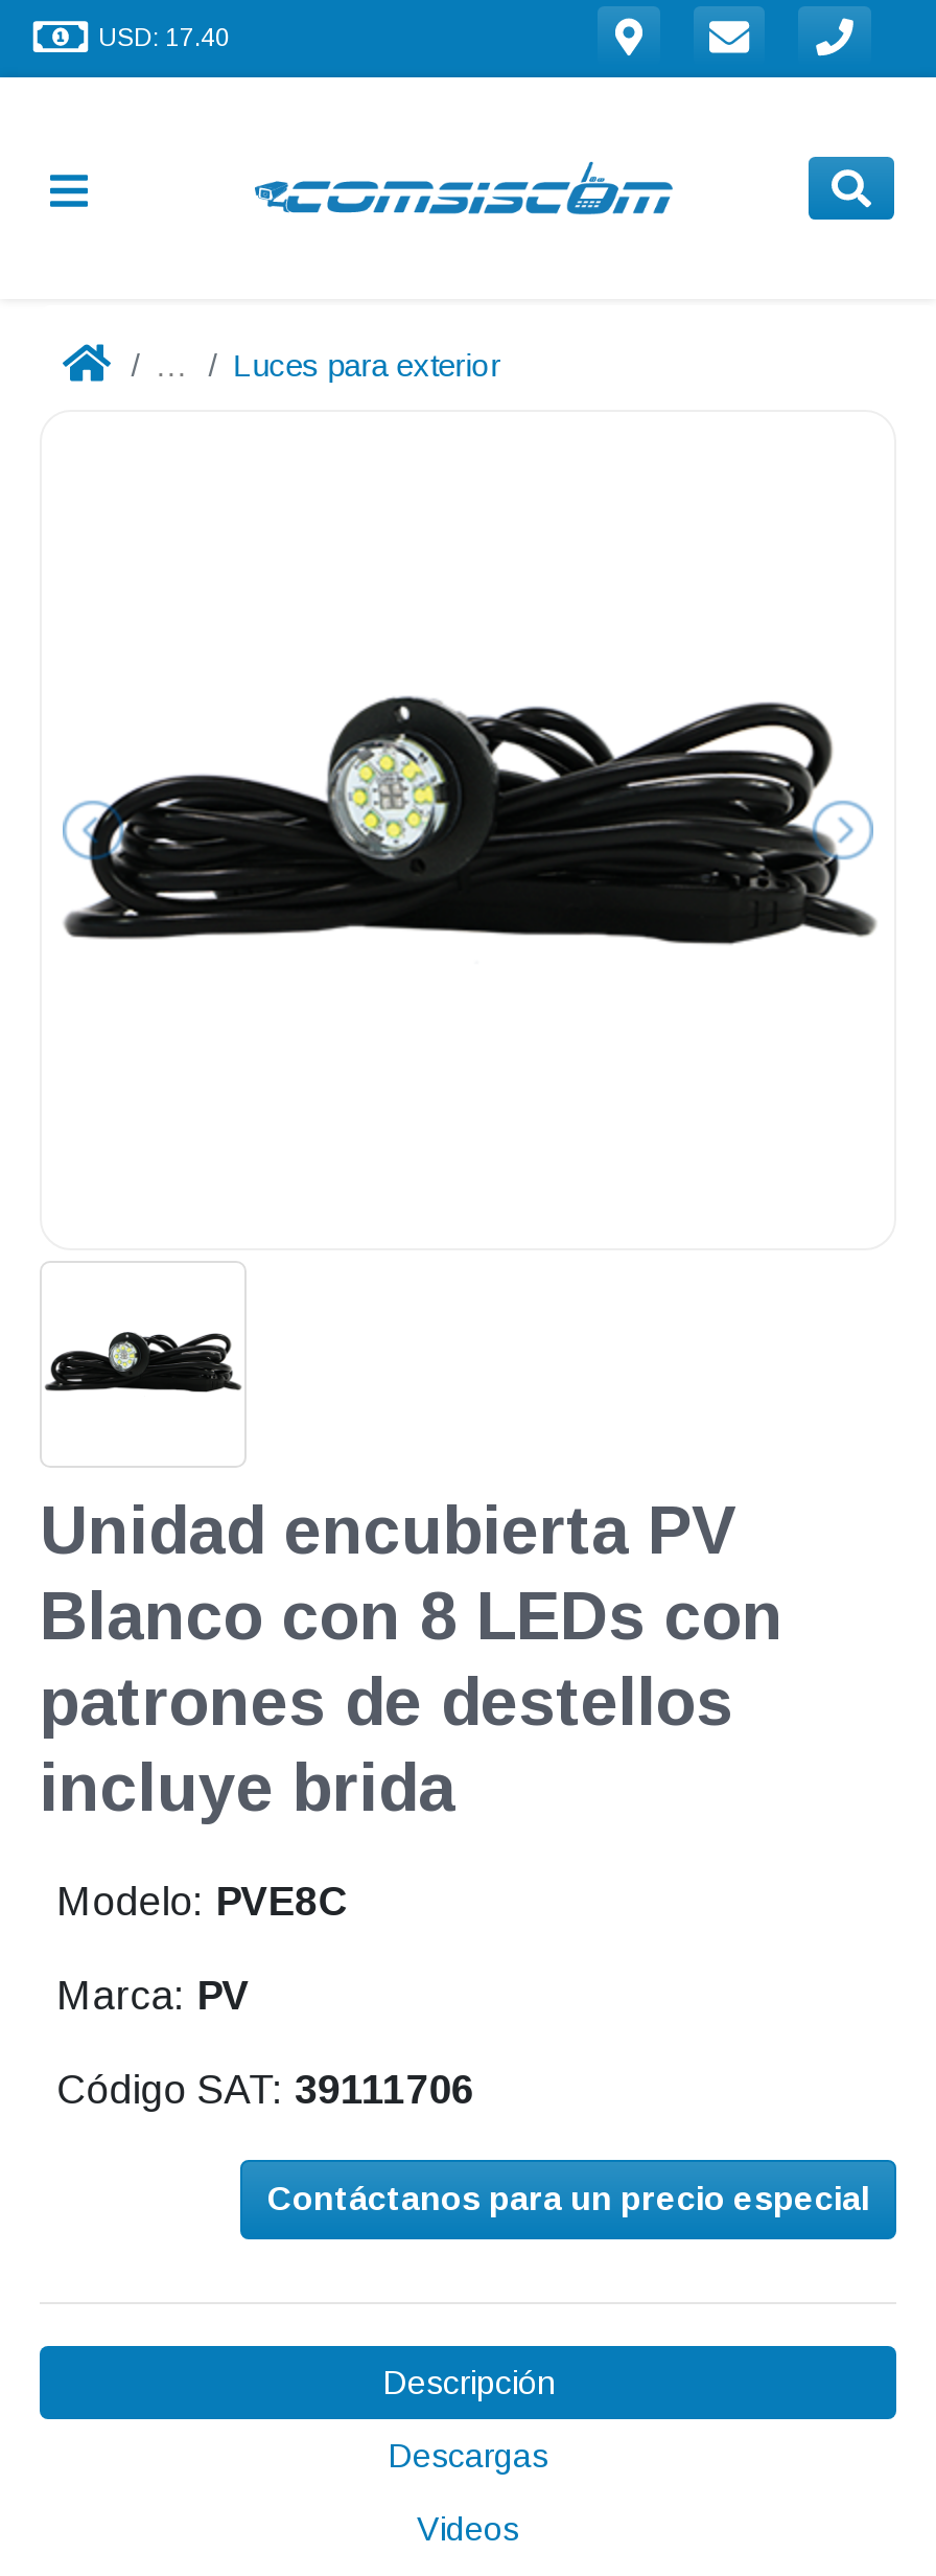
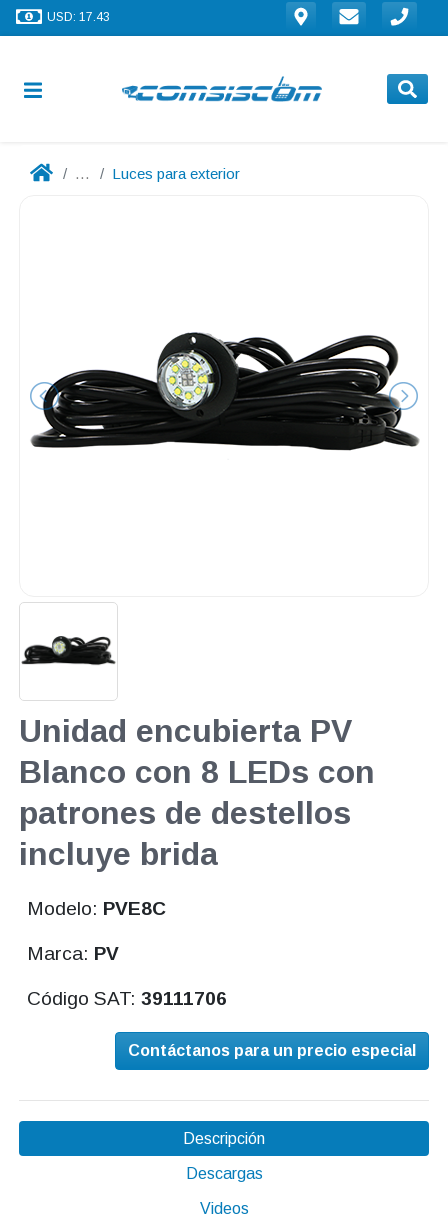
[98,22,230,51] USD: 17.40 -> [47,9,110,23] USD: 17.43

